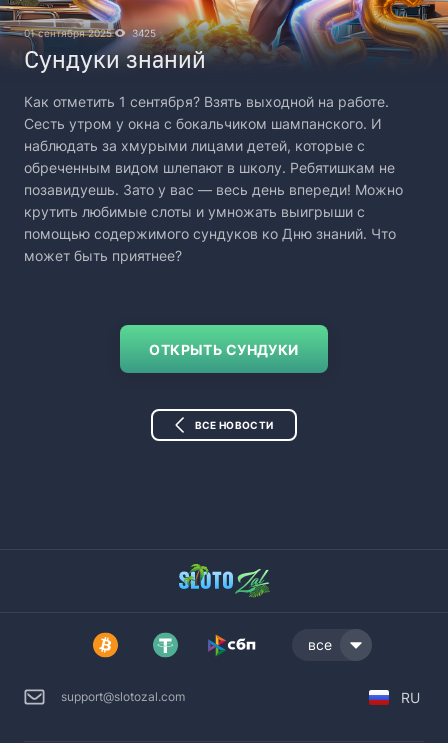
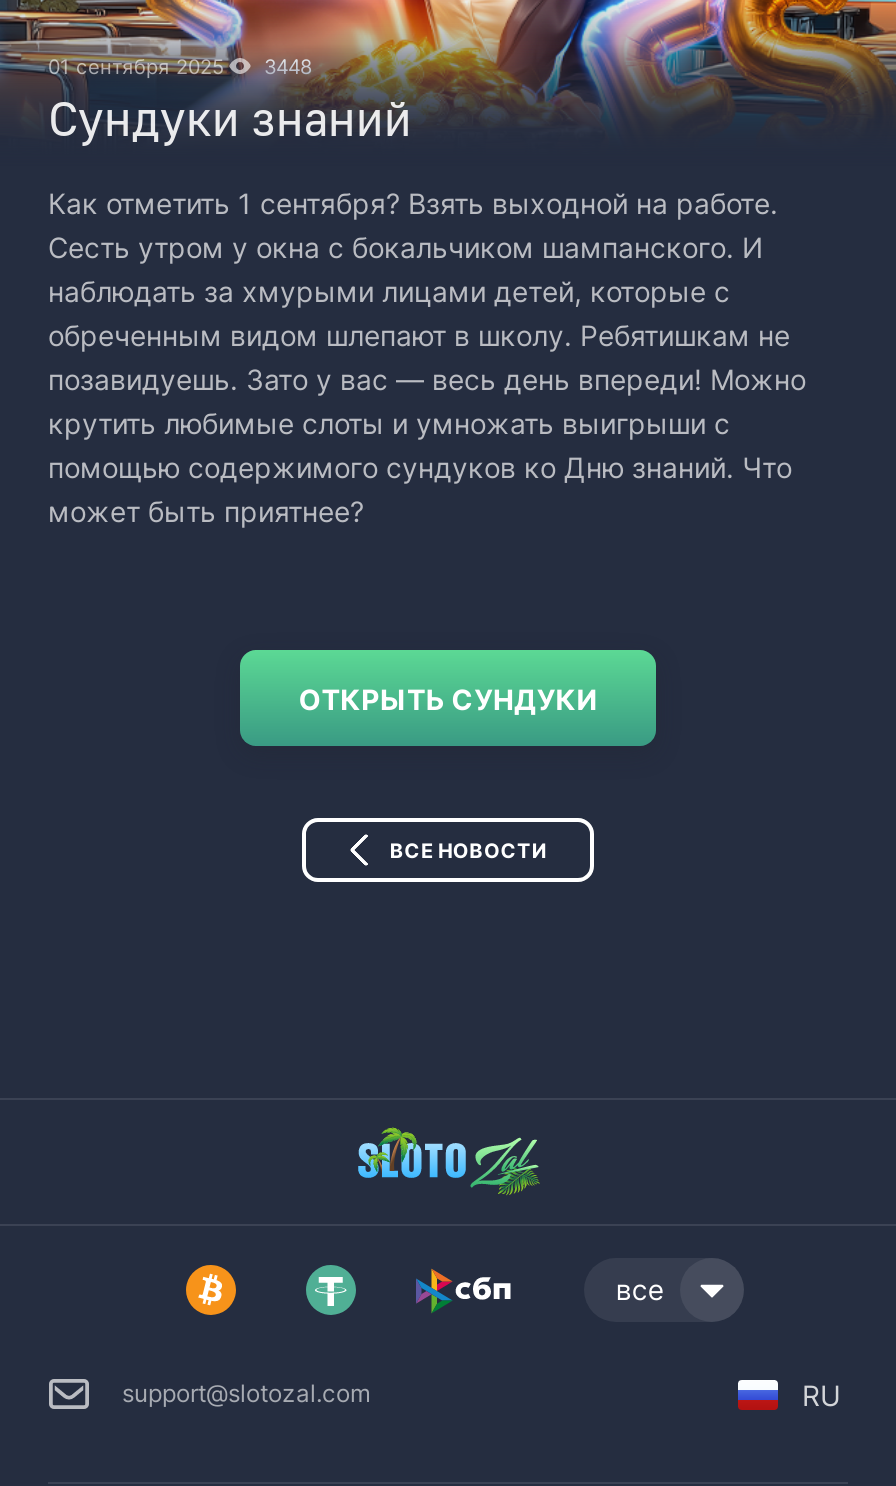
[132,27,156,39] 3425 -> [264,54,312,78] 3448

